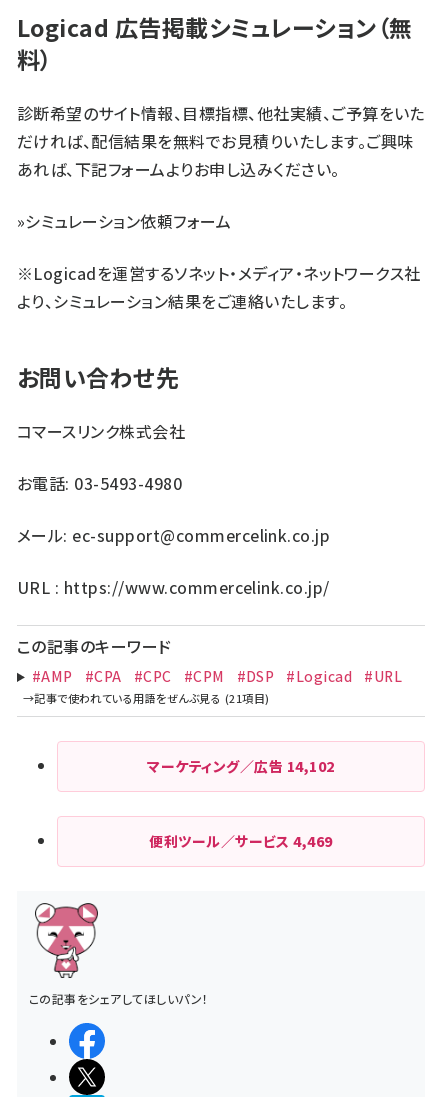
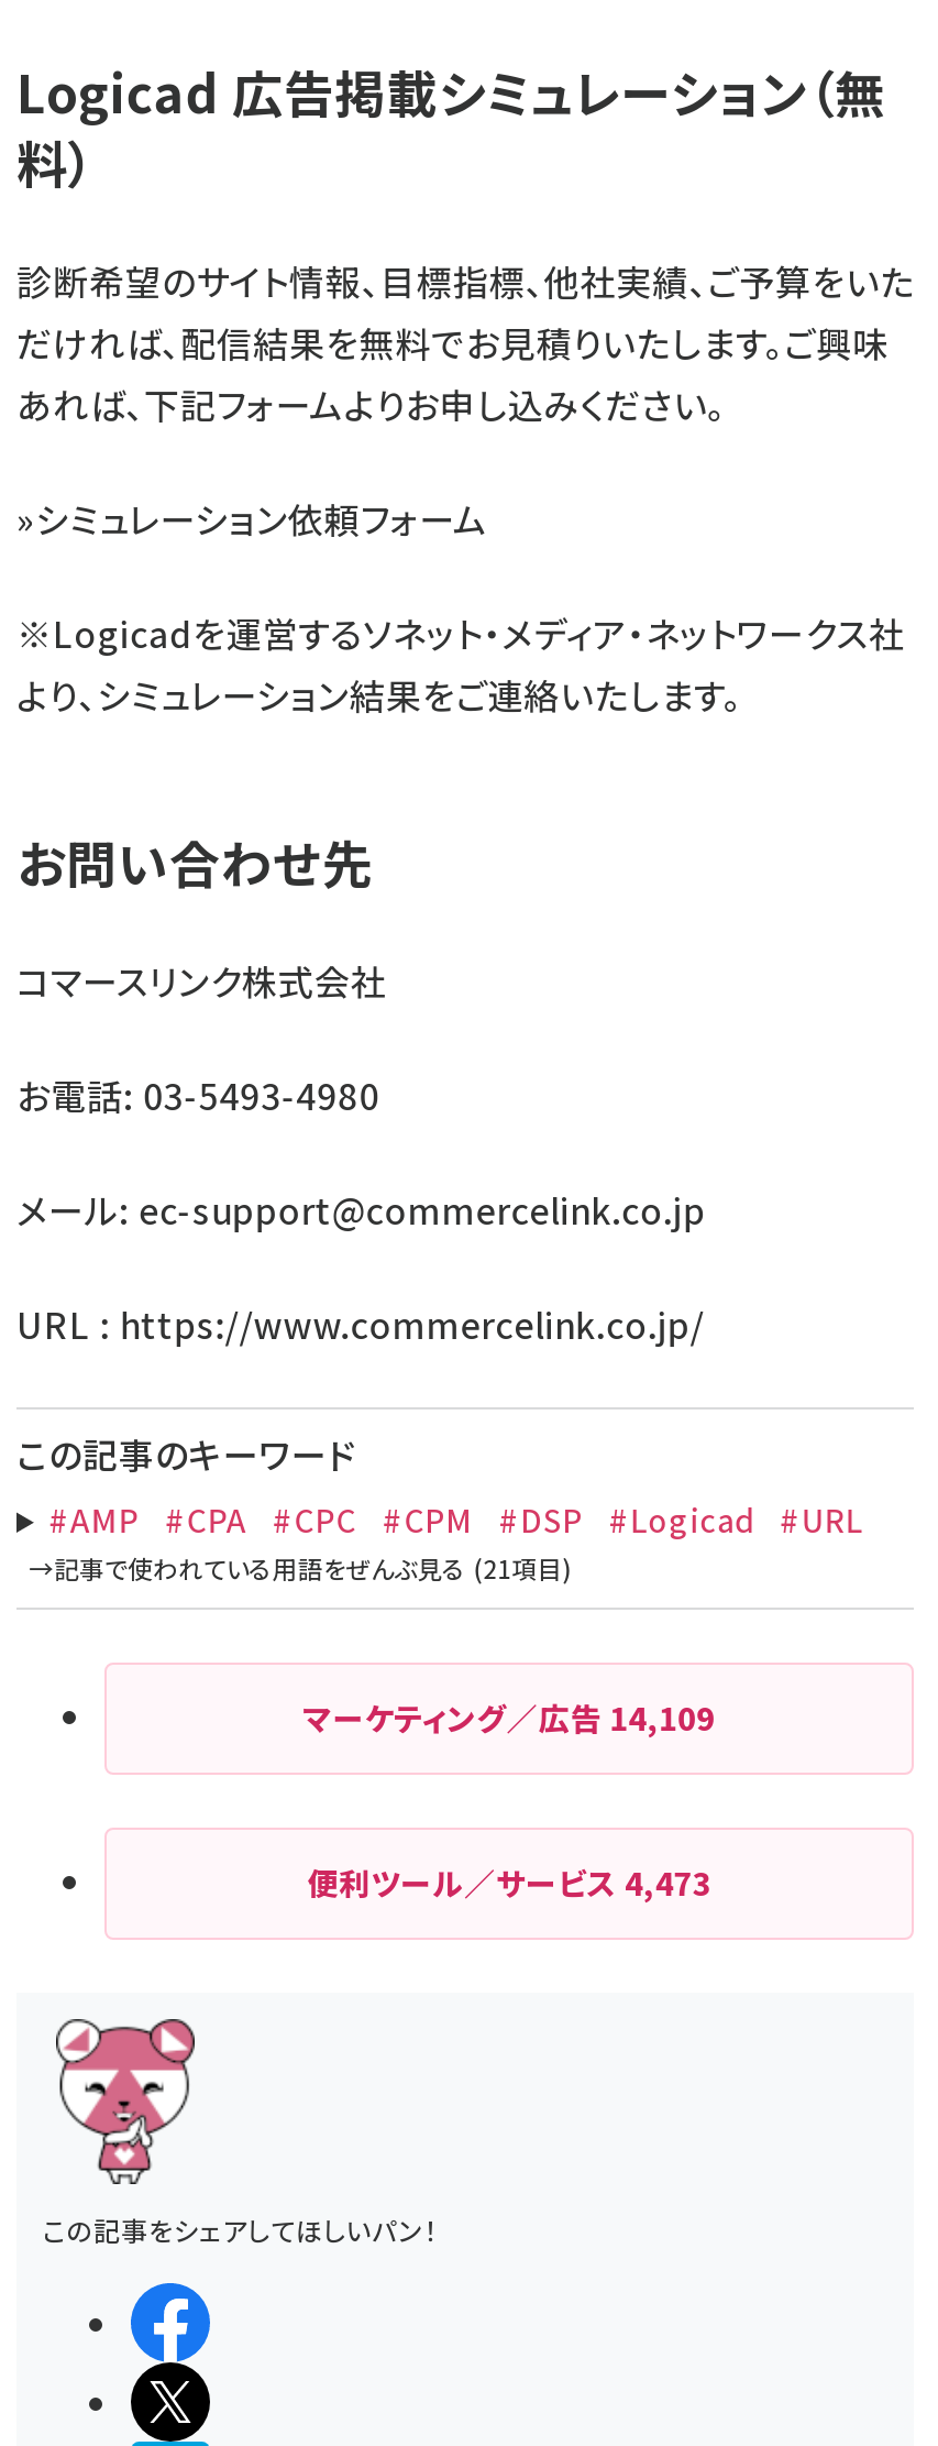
[147,756,335,776] マーケティング／広告14,102 -> [303,1696,715,1740] マーケティング／広告14,109
[149,831,333,851] 便利ツール／サービス4,469 -> [307,1861,711,1905] 便利ツール／サービス4,473

